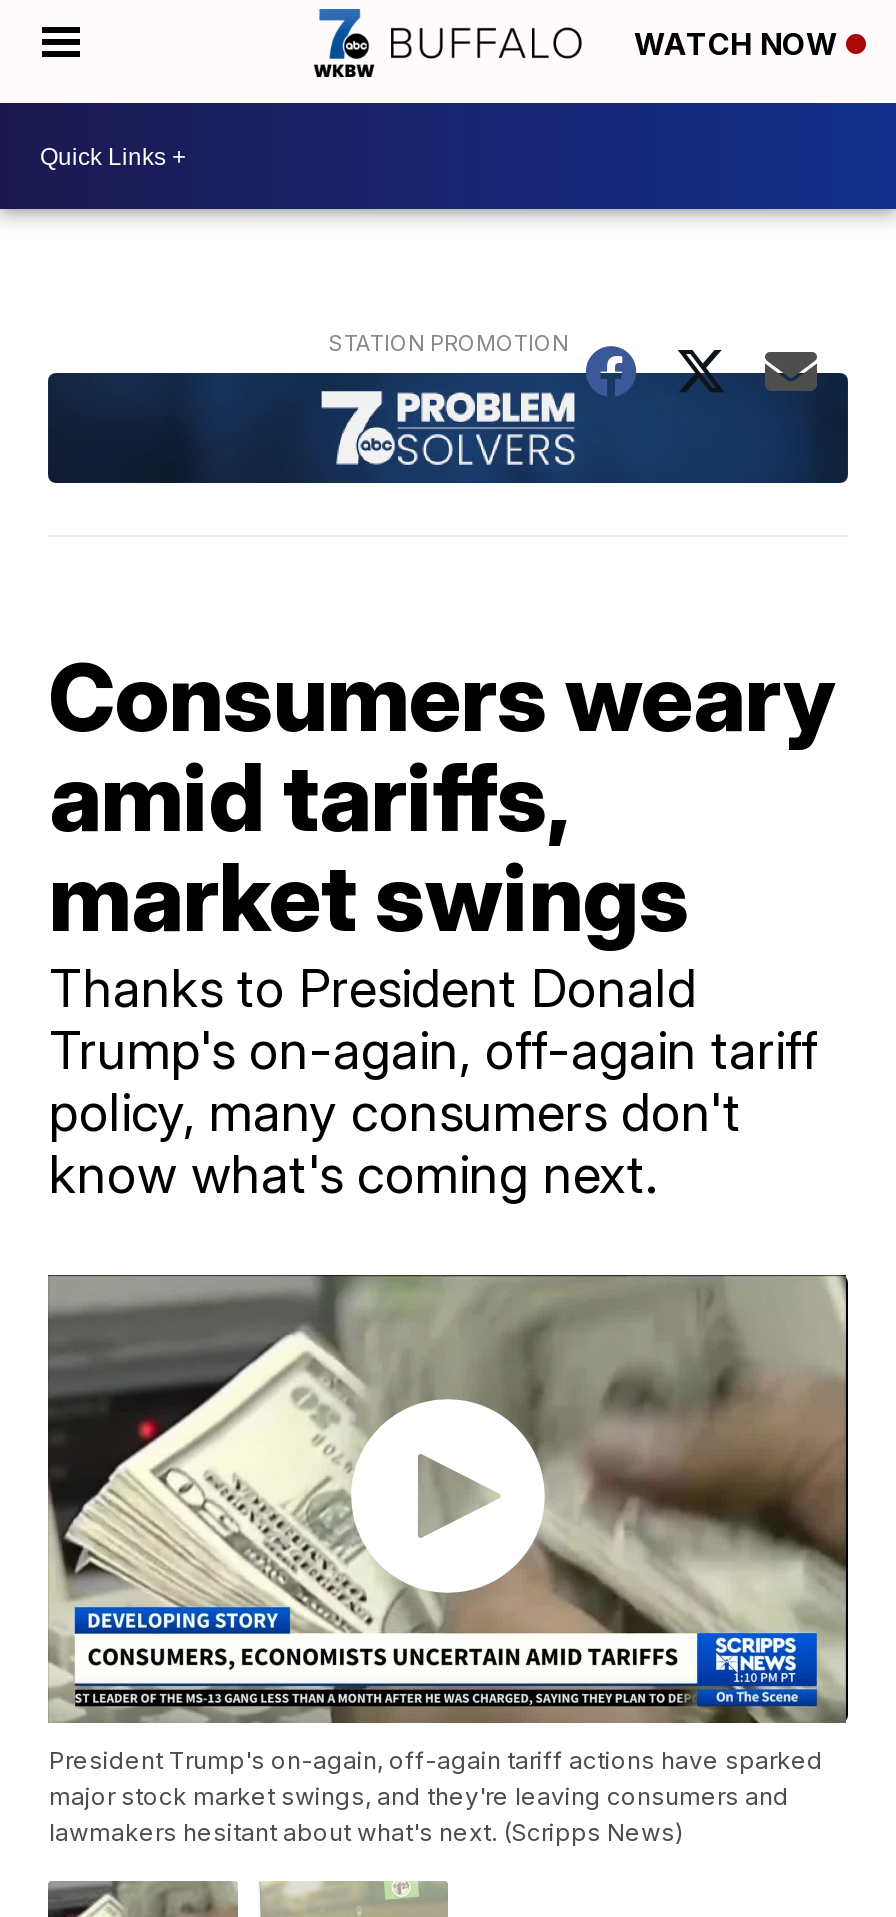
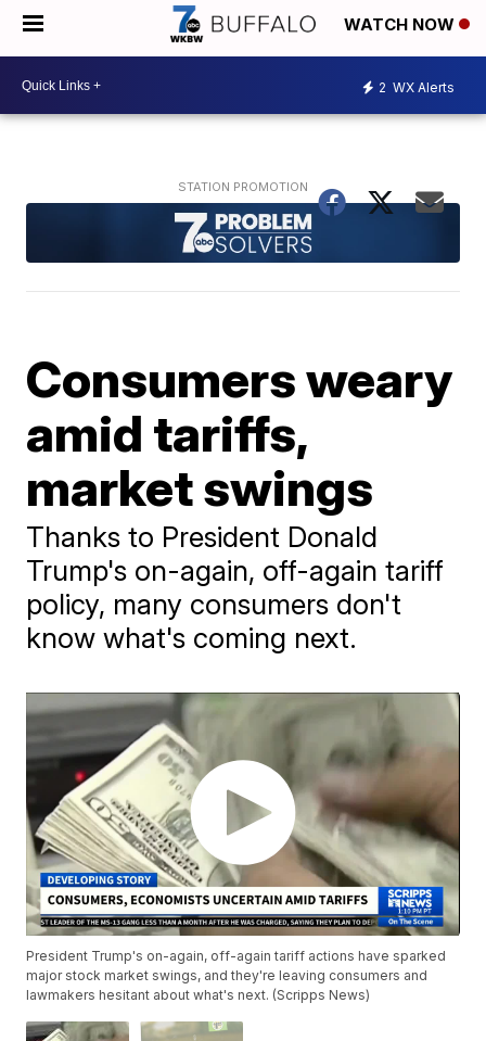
none -> [379,79,455,95] 2 WX Alerts

